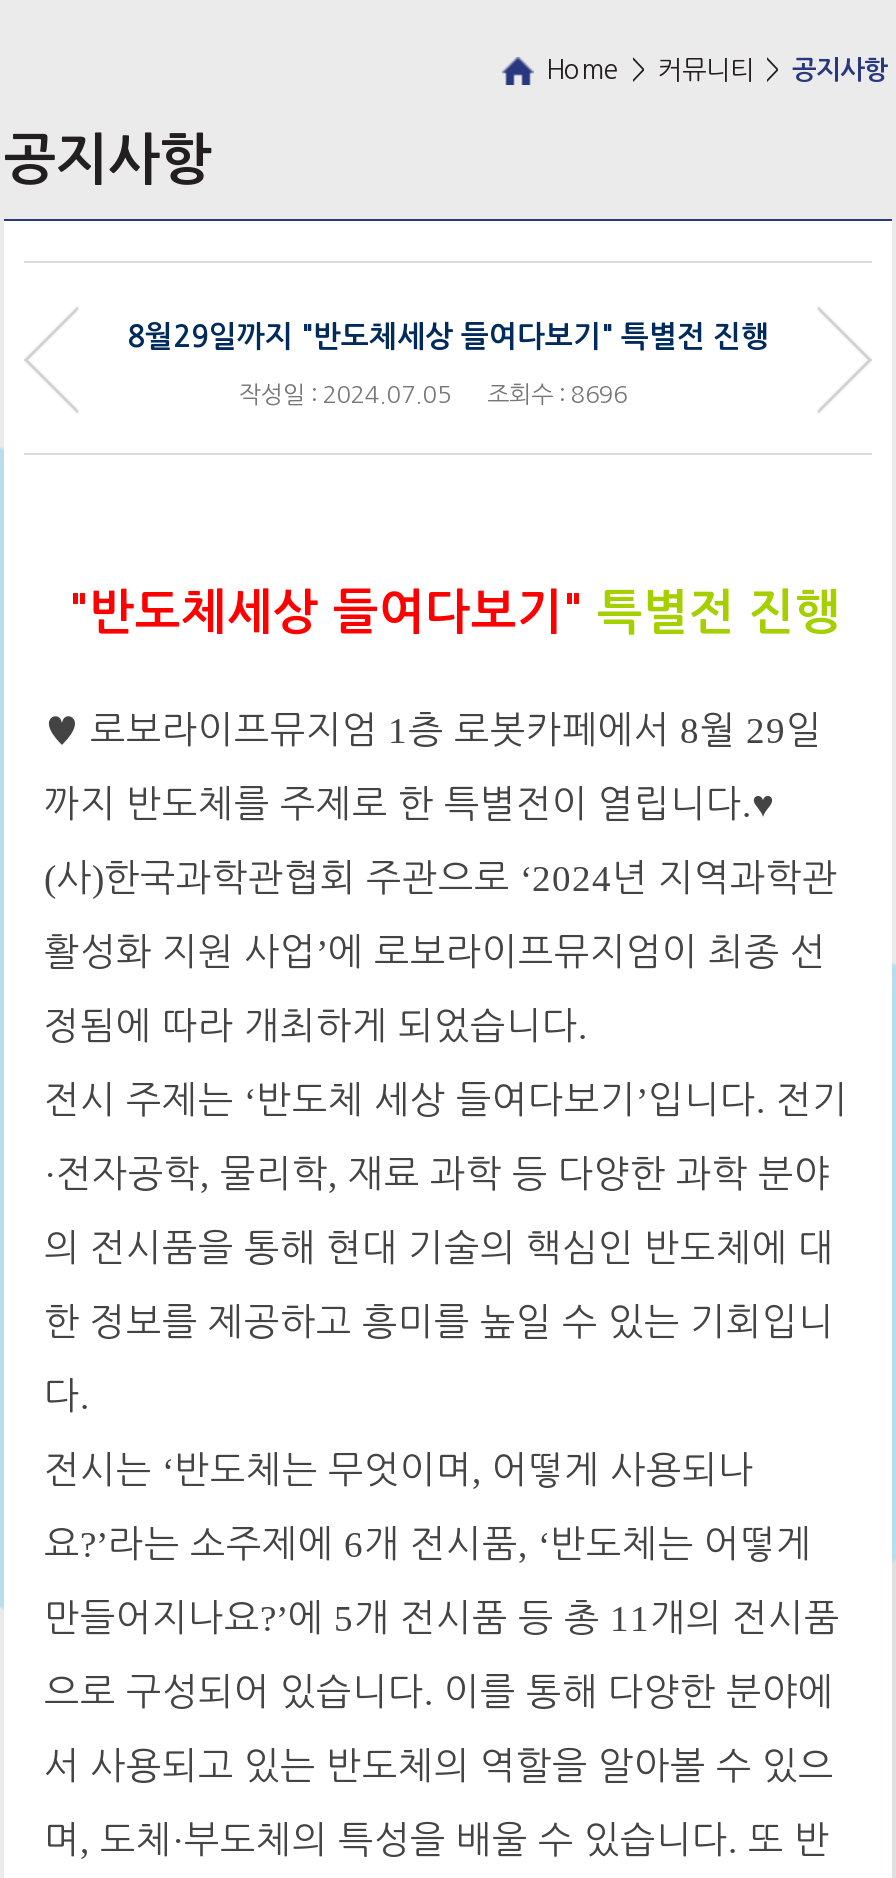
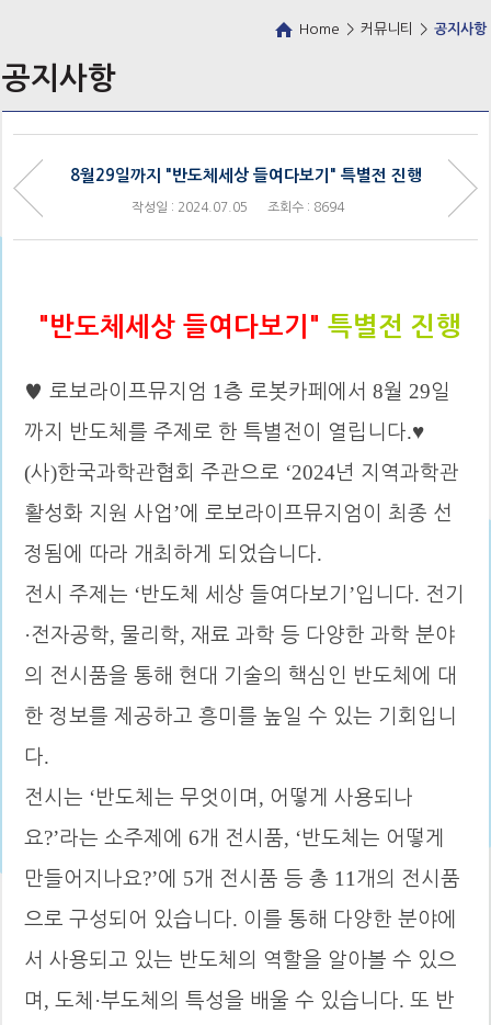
[239,383,627,407] 작성일 : 2024.07.05 조회수 : 8696 -> [131,201,344,214] 작성일 : 2024.07.05 조회수 : 8694

